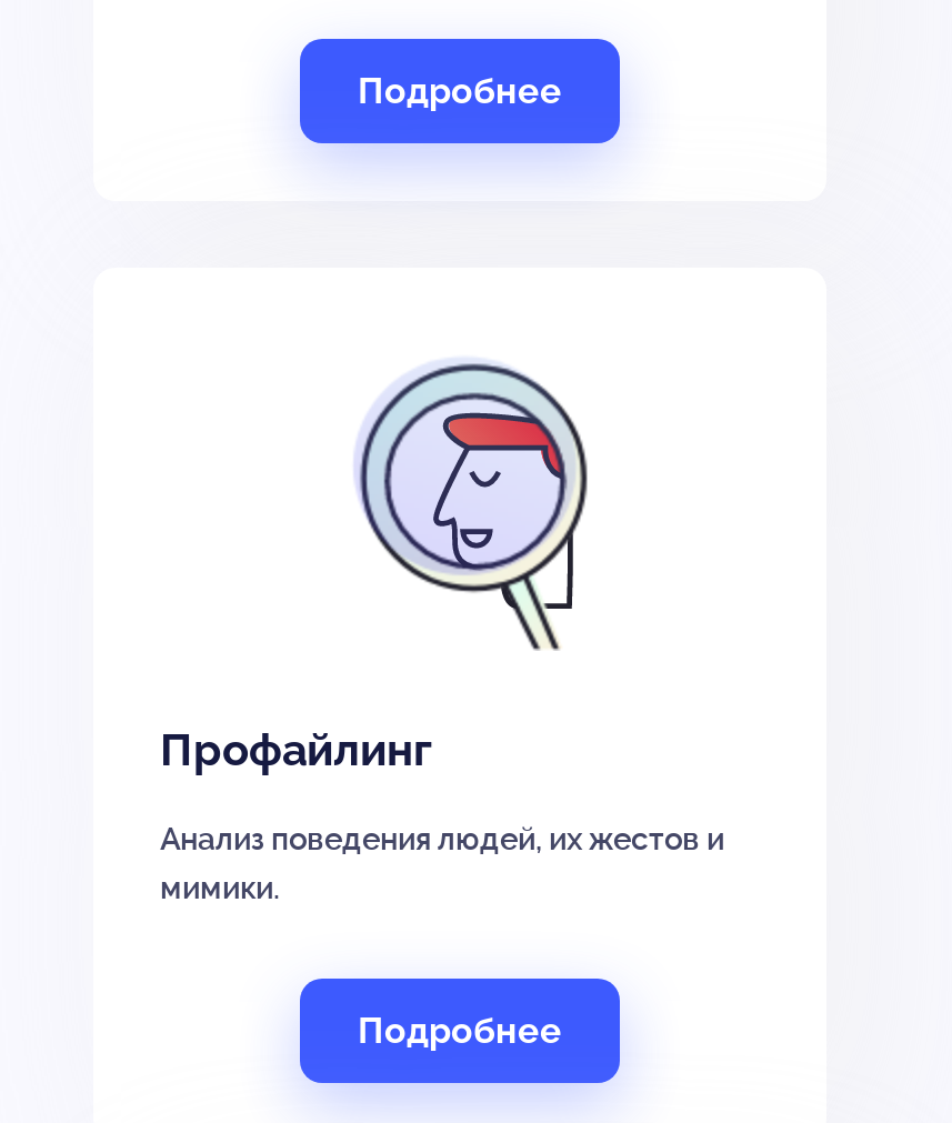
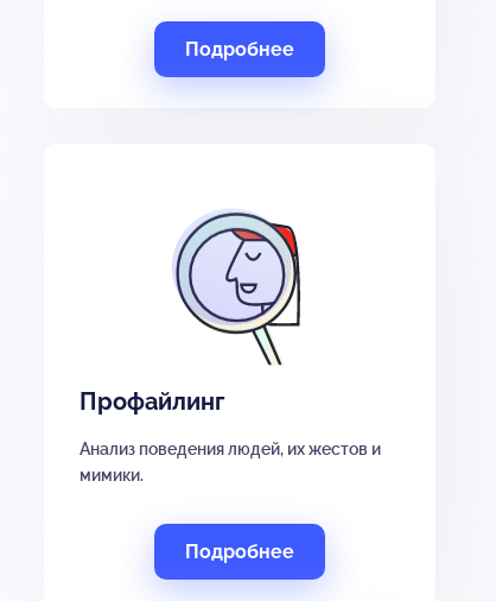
[335,359,589,681] [image] -> [172,194,307,366] [image]

